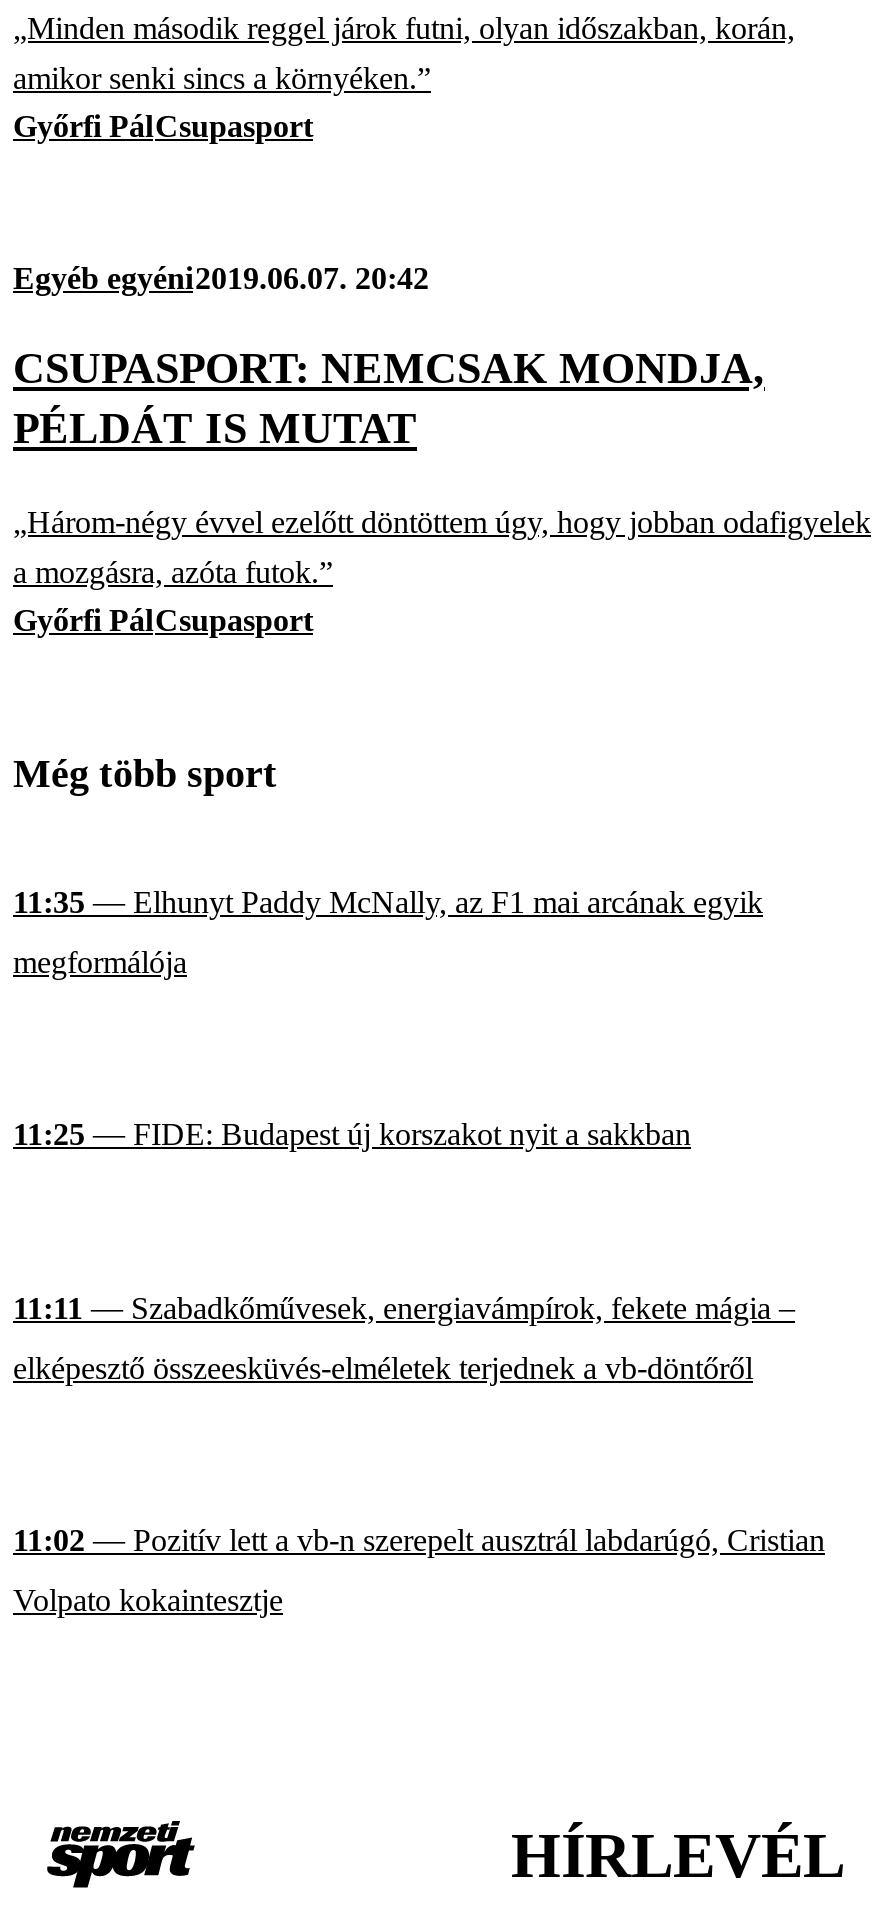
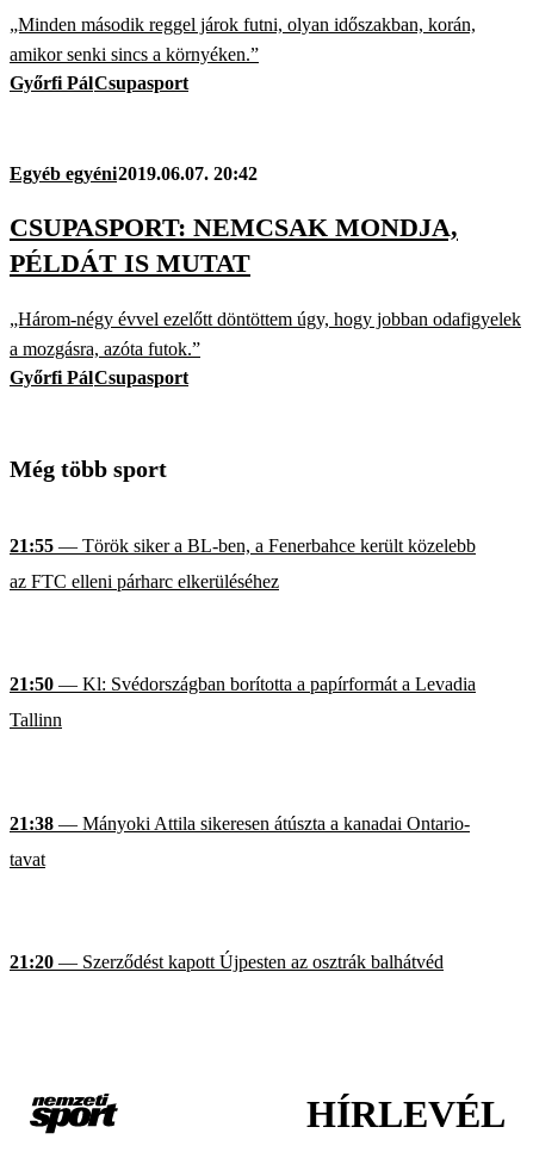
[13,885,763,919] 11:35 — Elhunyt Paddy McNally, az F1 mai arcának egyik -> [10,535,476,556] 21:55 — Török siker a BL-ben, a Fenerbahce került közelebb
[13,945,187,979] megformálója -> [10,571,279,591] az FTC elleni párharc elkerüléséhez
[13,1118,691,1152] 11:25 — FIDE: Budapest új korszakot nyit a sakkban -> [10,674,476,695] 21:50 — Kl: Svédországban borította a papírformát a Levadia
[13,1291,795,1325] 11:11 — Szabadkőművesek, energiavámpírok, fekete mágia – -> [10,710,62,730] Tallinn
[13,1351,753,1385] elképesztő összeesküvés-elméletek terjednek a vb-döntőről -> [10,813,470,833] 21:38 — Mányoki Attila sikeresen átúszta a kanadai Ontario-
[13,1524,825,1558] 11:02 — Pozitív lett a vb-n szerepelt ausztrál labdarúgó, Cristian -> [10,849,45,869] tavat
[13,1584,283,1618] Volpato kokaintesztje -> [10,952,444,972] 21:20 — Szerződést kapott Újpesten az osztrák balhátvéd

